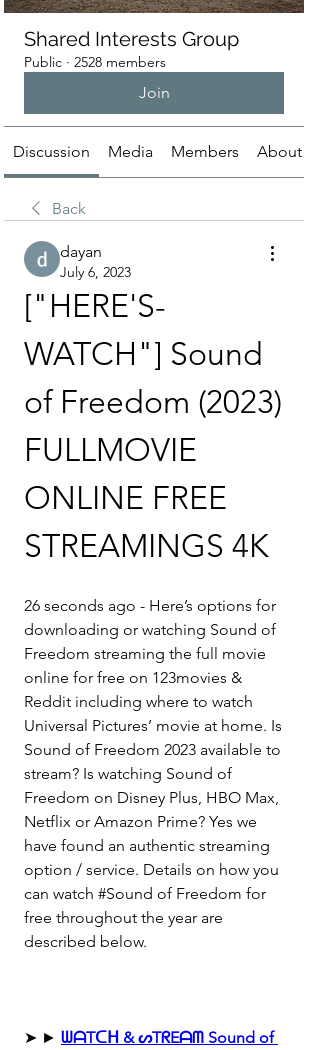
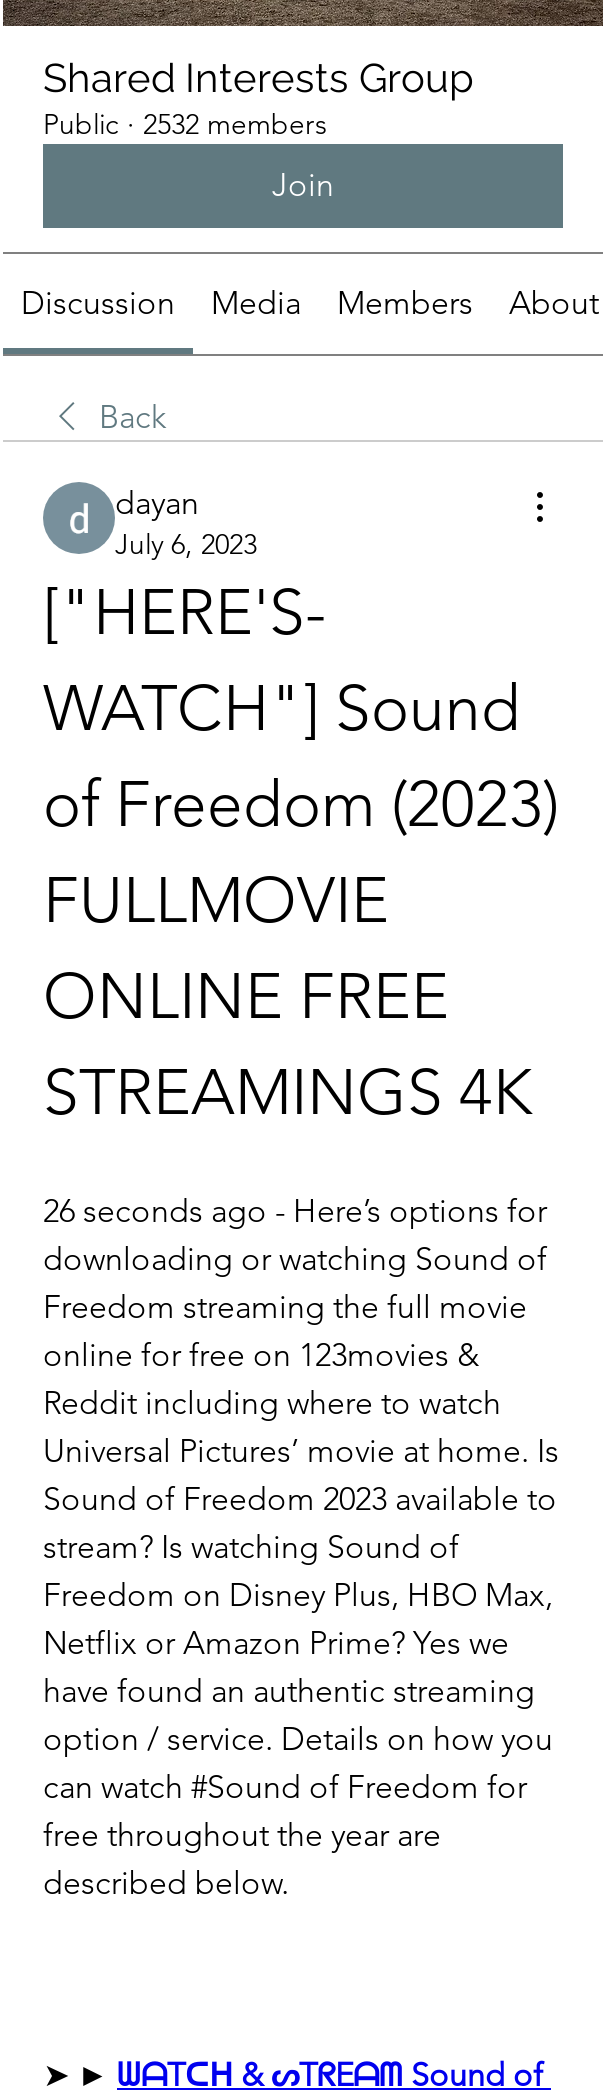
[24,53,166,71] Public · 2528 members -> [43,106,327,142] Public · 2532 members

